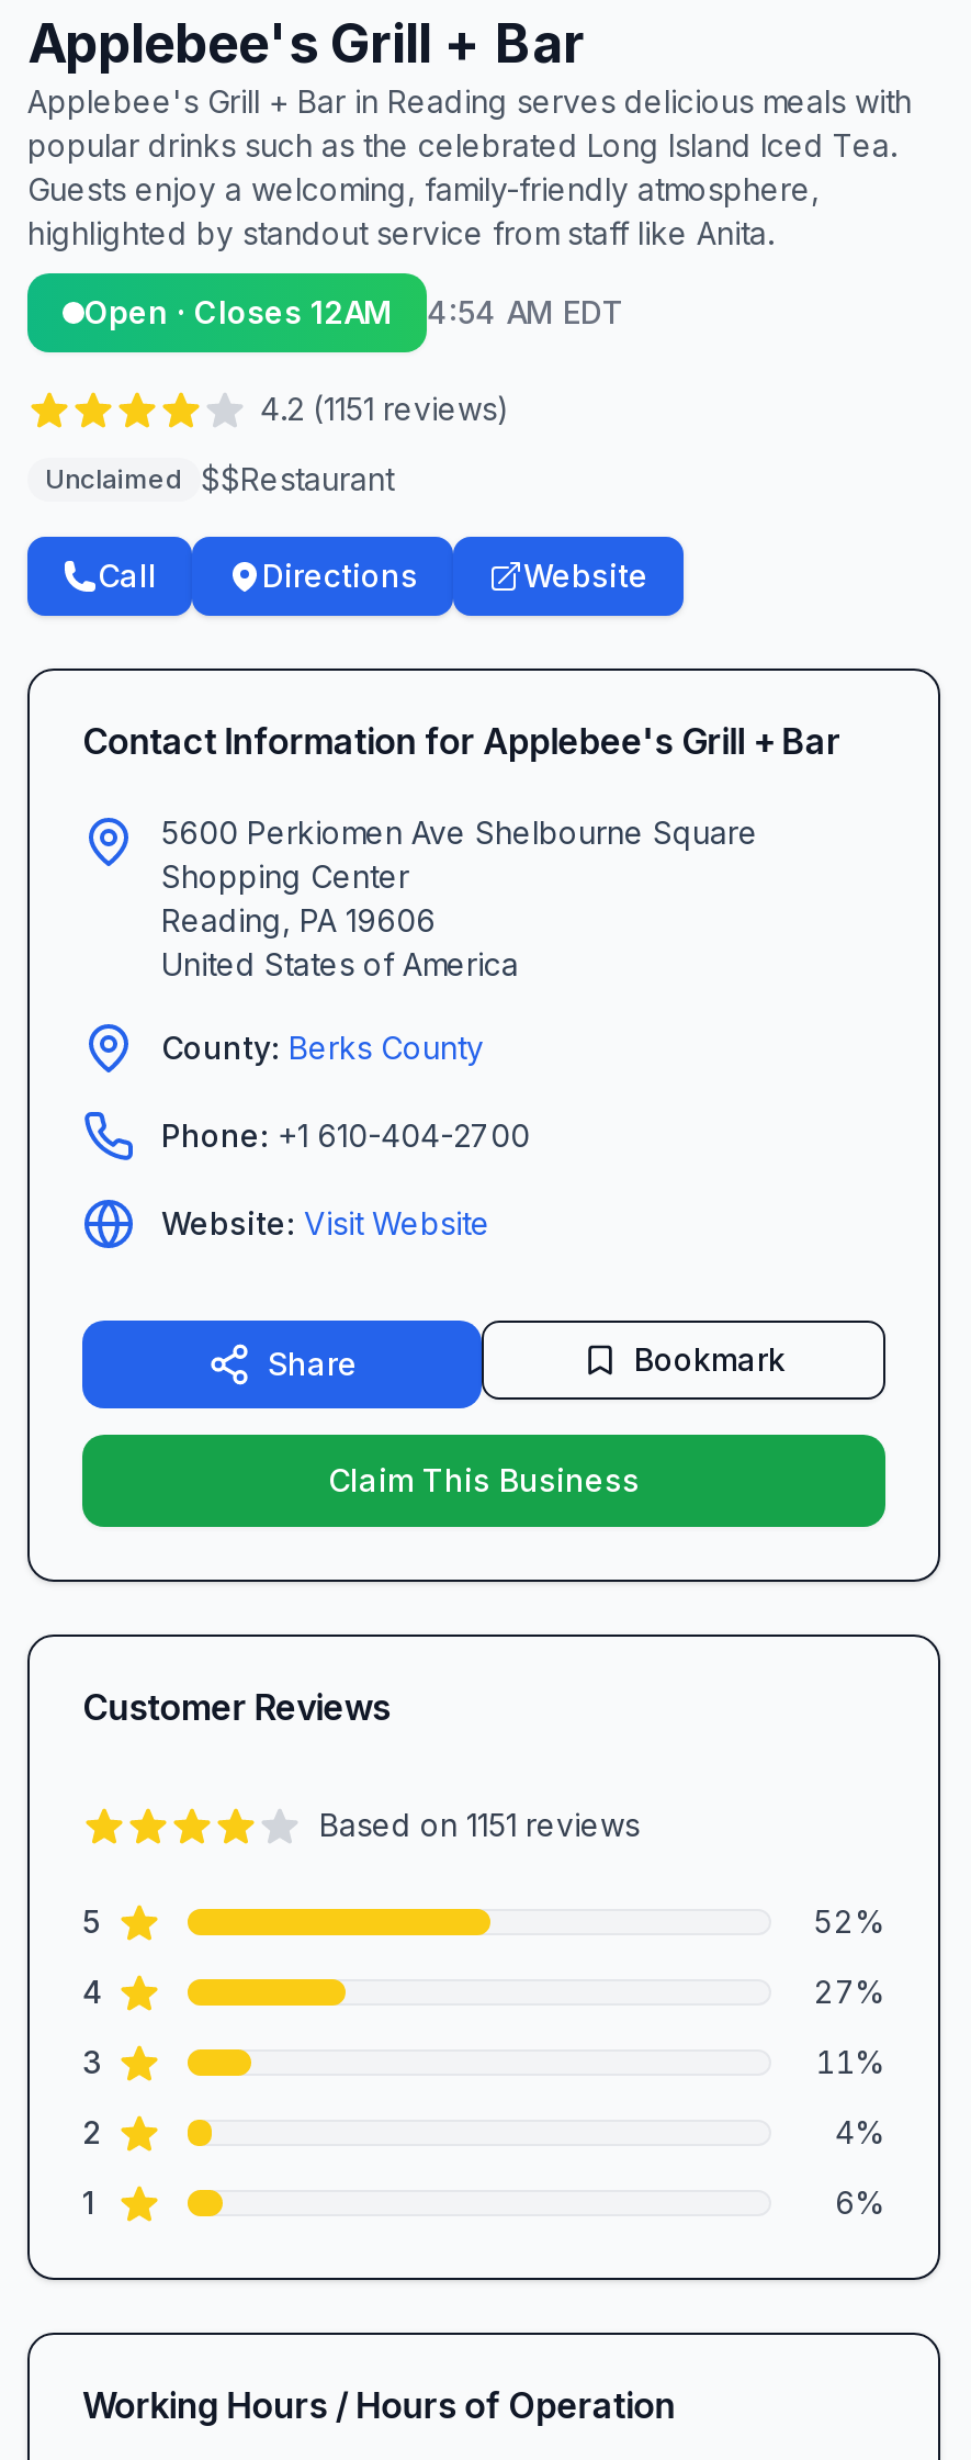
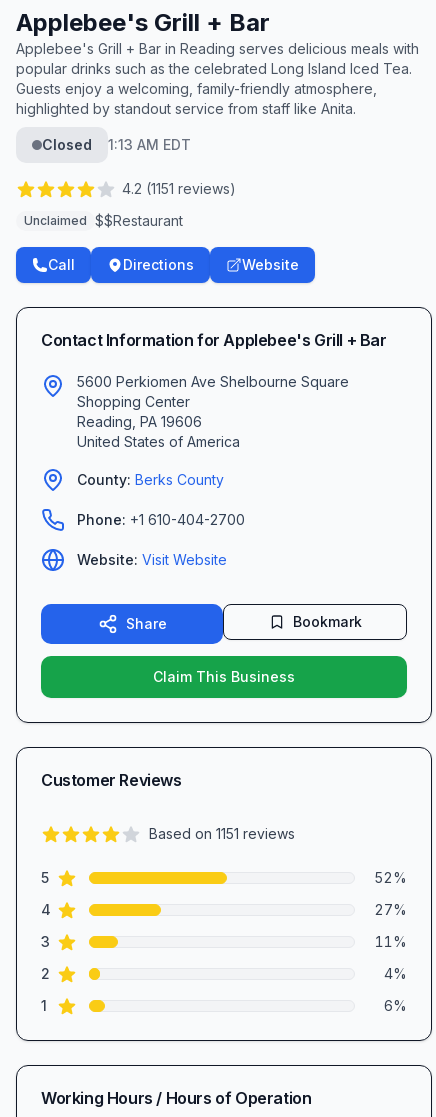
[84,293,624,330] Open · Closes 12AM | 4:54 AM EDT -> [42,136,191,153] Closed | 1:13 AM EDT

